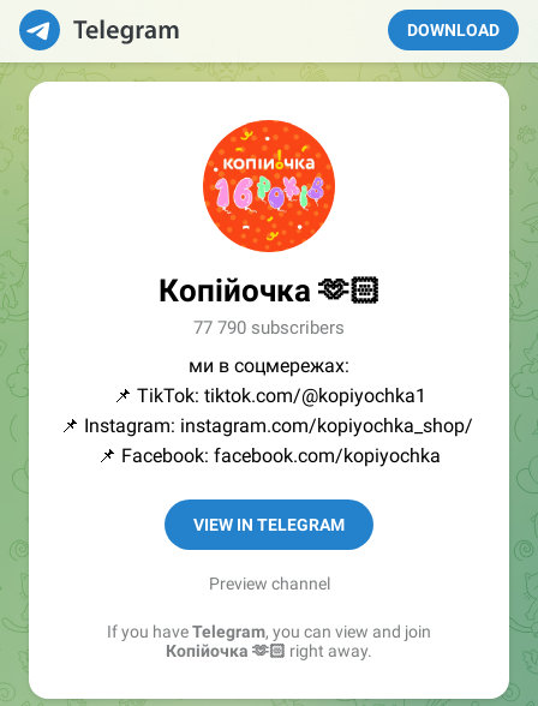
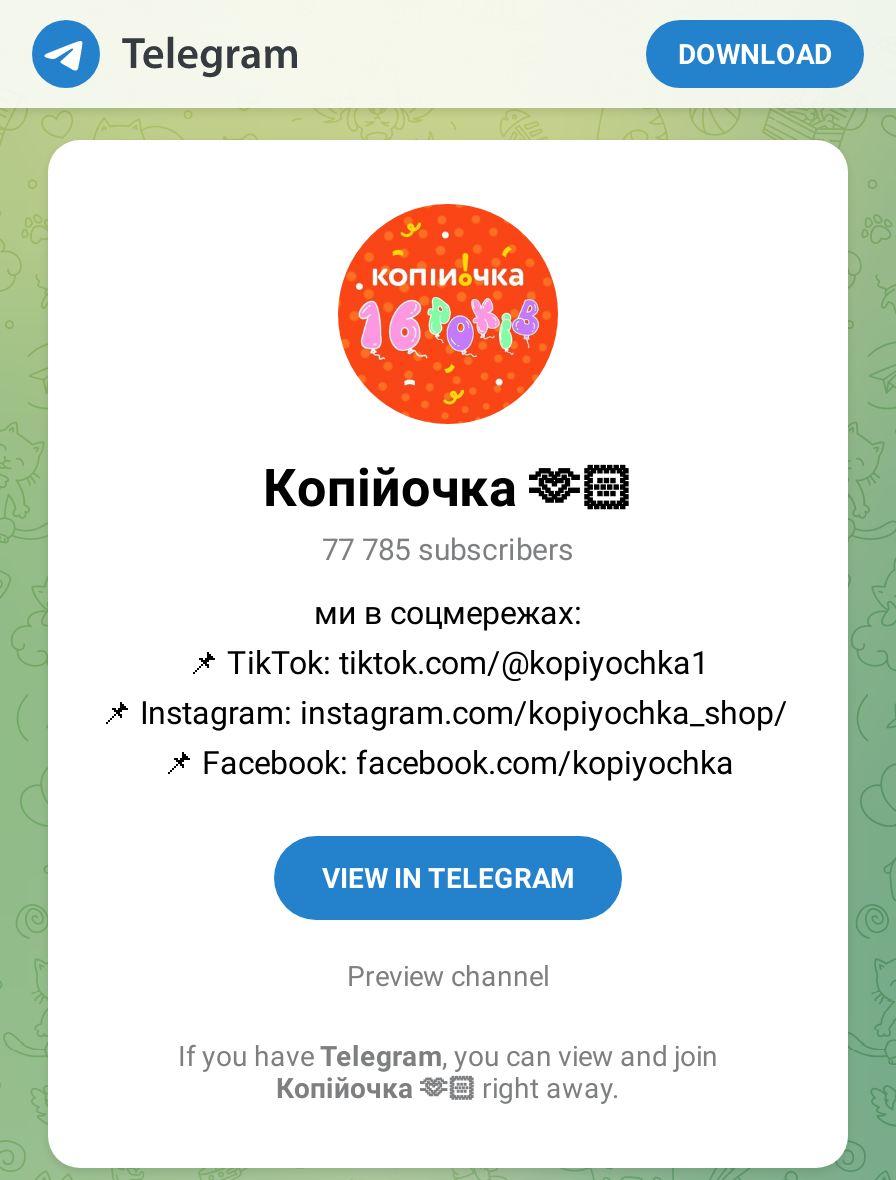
[193,317,345,339] 77 790 subscribers -> [322,532,574,568] 77 785 subscribers

